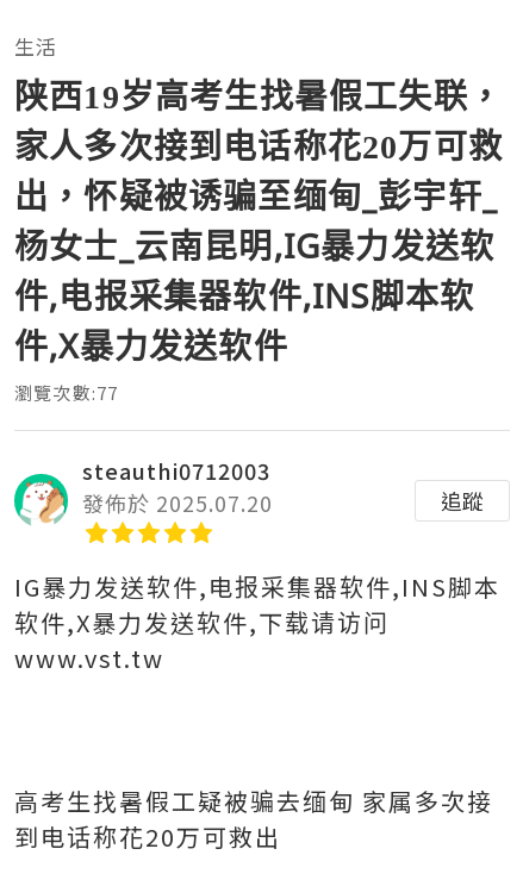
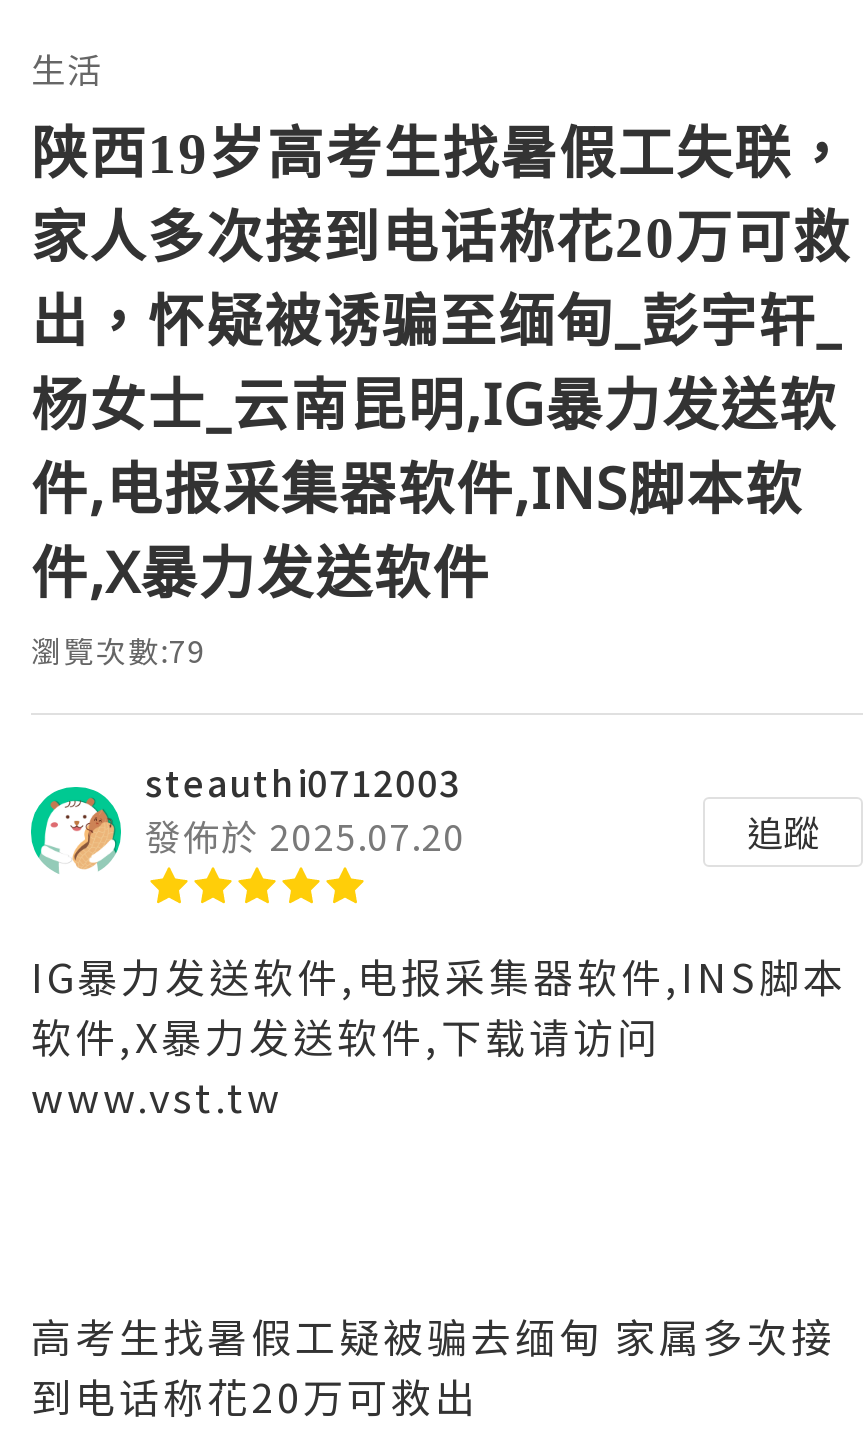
[14,380,118,405] 瀏覽次數:77 -> [31,629,206,671] 瀏覽次數:79

